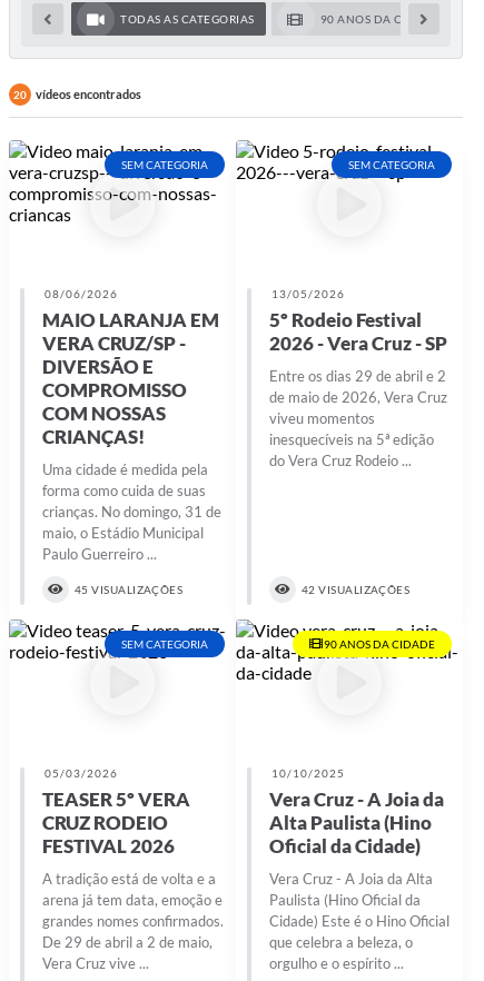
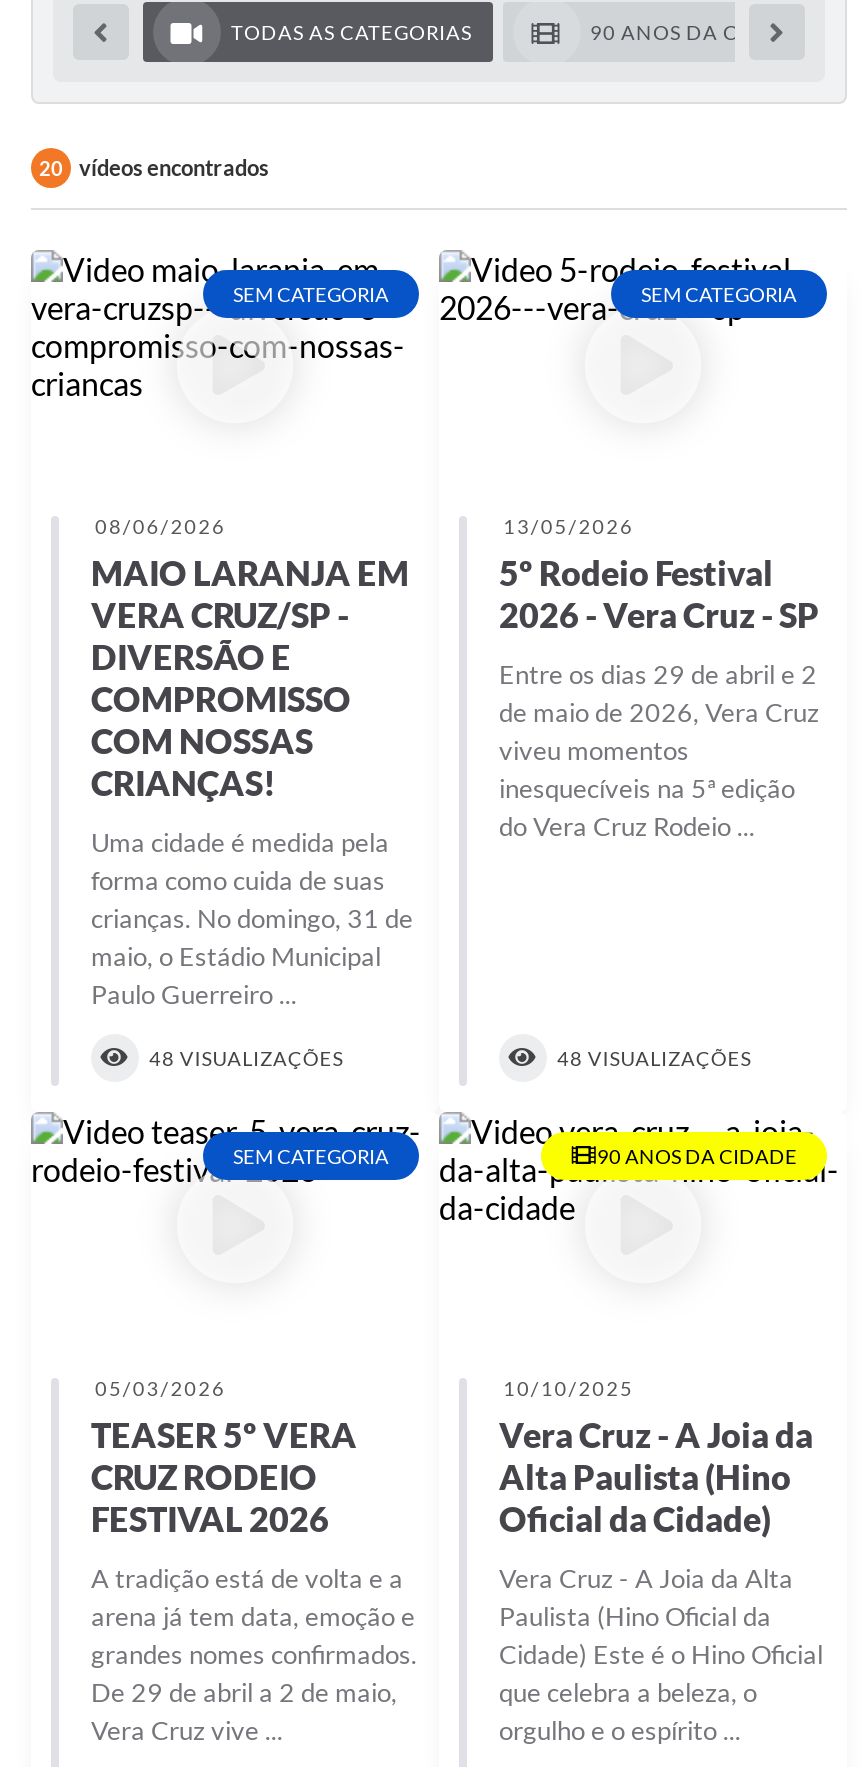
[75,583,183,596] 45 VISUALIZAÇÕES -> [149,1046,343,1070] 48 VISUALIZAÇÕES
[302,583,410,596] 42 VISUALIZAÇÕES -> [557,1046,751,1070] 48 VISUALIZAÇÕES

